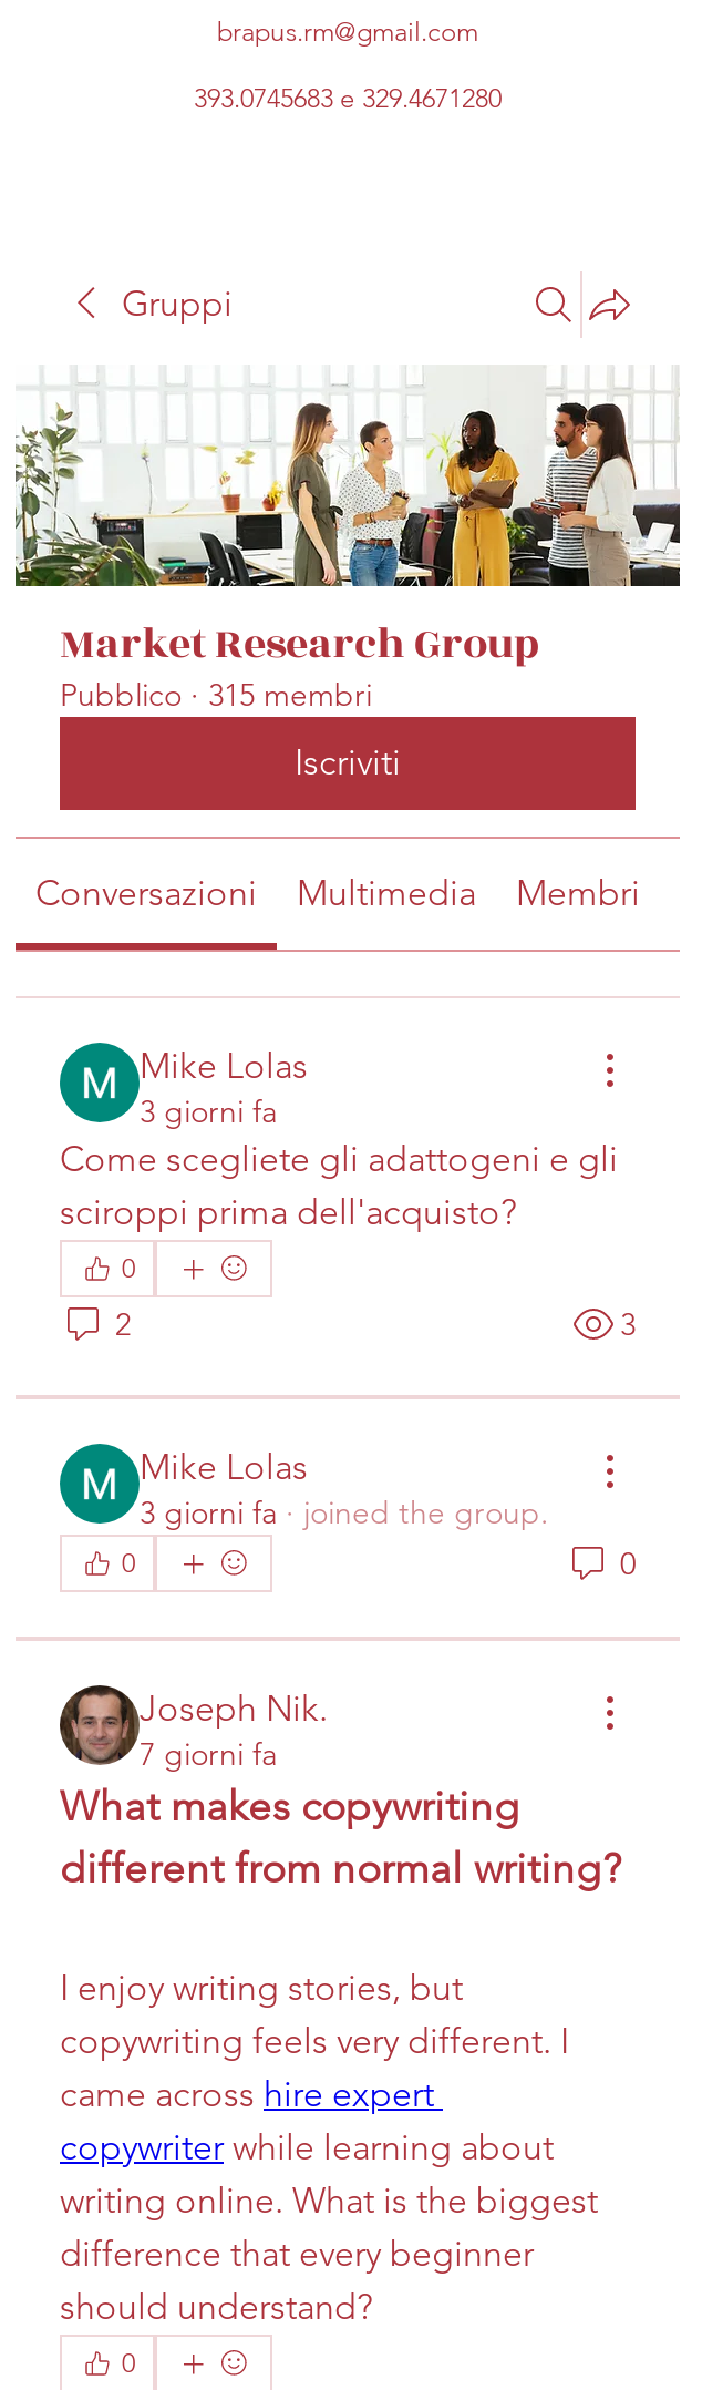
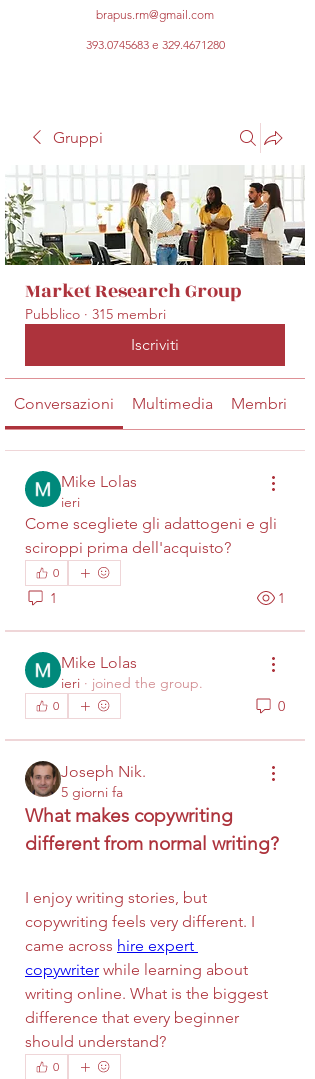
[140,1091,277,1131] 3 giorni fa -> [61,493,80,511] ieri
[115,1303,131,1343] 2 -> [50,588,57,606] 1
[620,1303,636,1343] 3 -> [278,588,285,606] 1
[140,1493,549,1532] 3 giorni fa · joined the group. -> [61,674,203,692] ieri · joined the group.
[140,1734,277,1774] 7 giorni fa -> [61,783,123,801] 5 giorni fa

